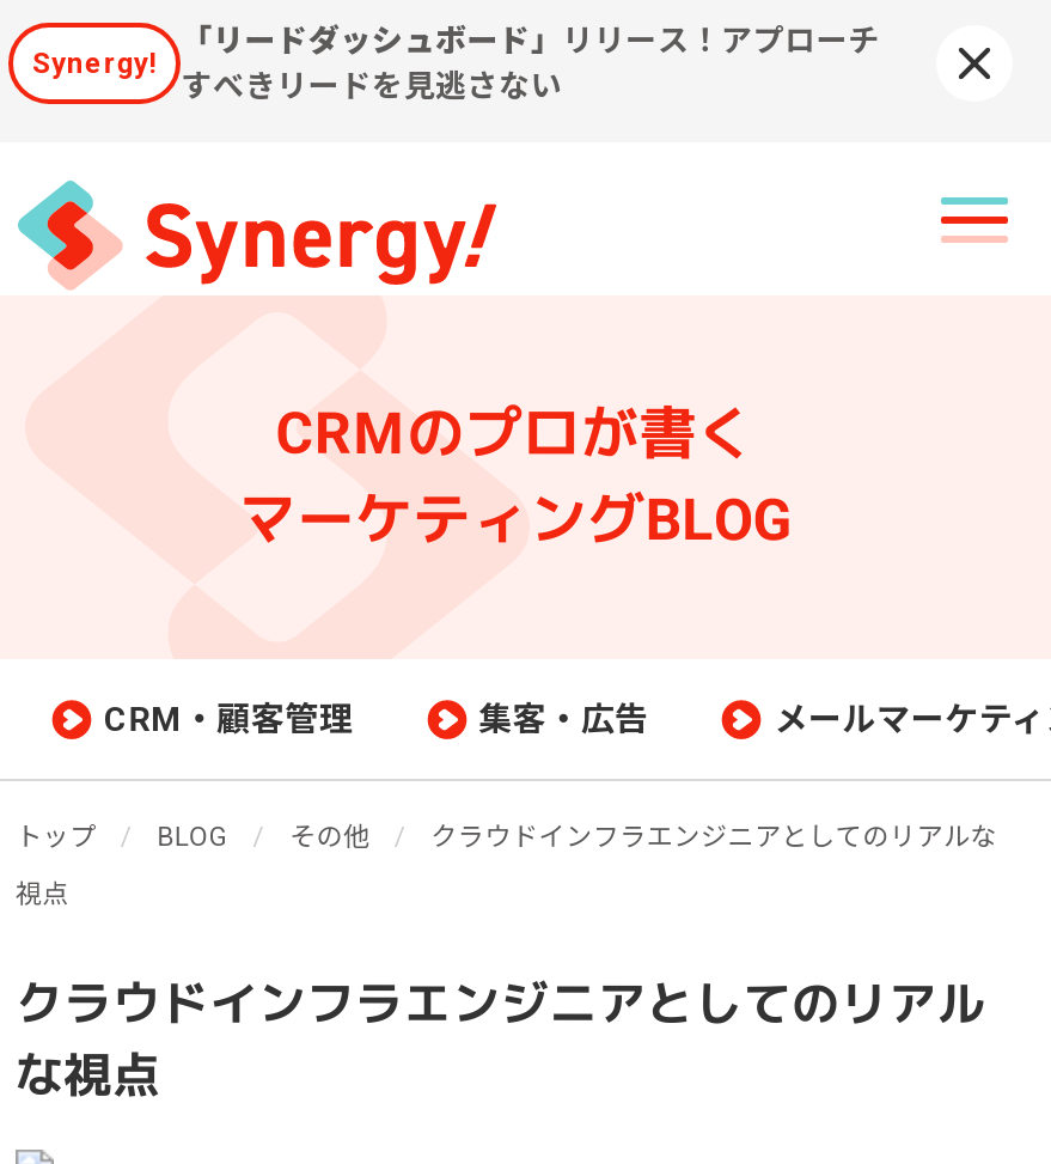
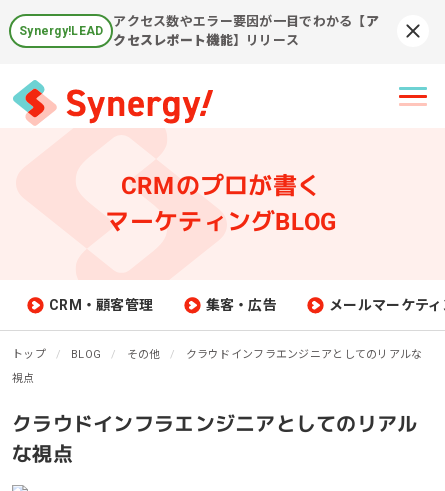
[181,23,880,104] 「リードダッシュボード」リリース！アプローチ | すべきリードを見逃さない -> [113,14,379,48] アクセス数やエラー要因が一目でわかる【ア | クセスレポート機能】リリース
[32,47,157,80] Synergy! -> [19,24,103,38] Synergy!LEAD

